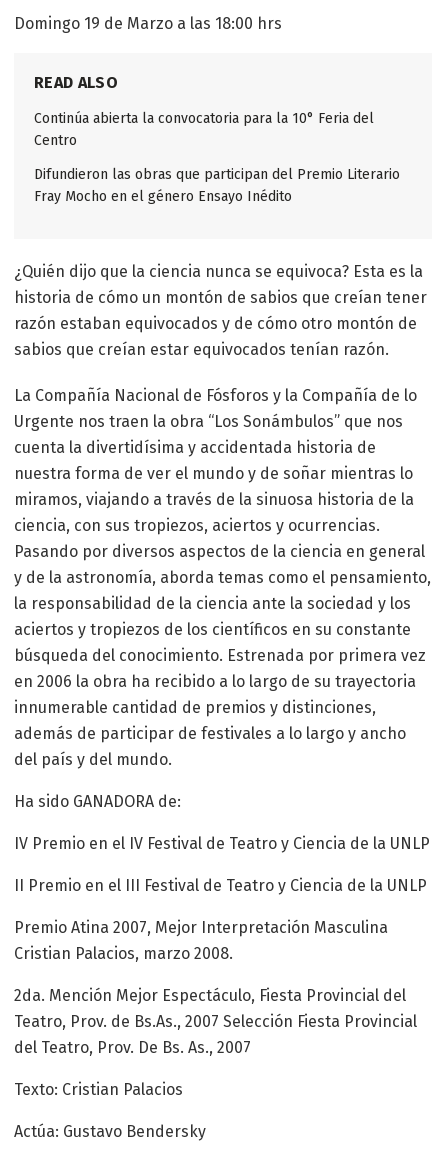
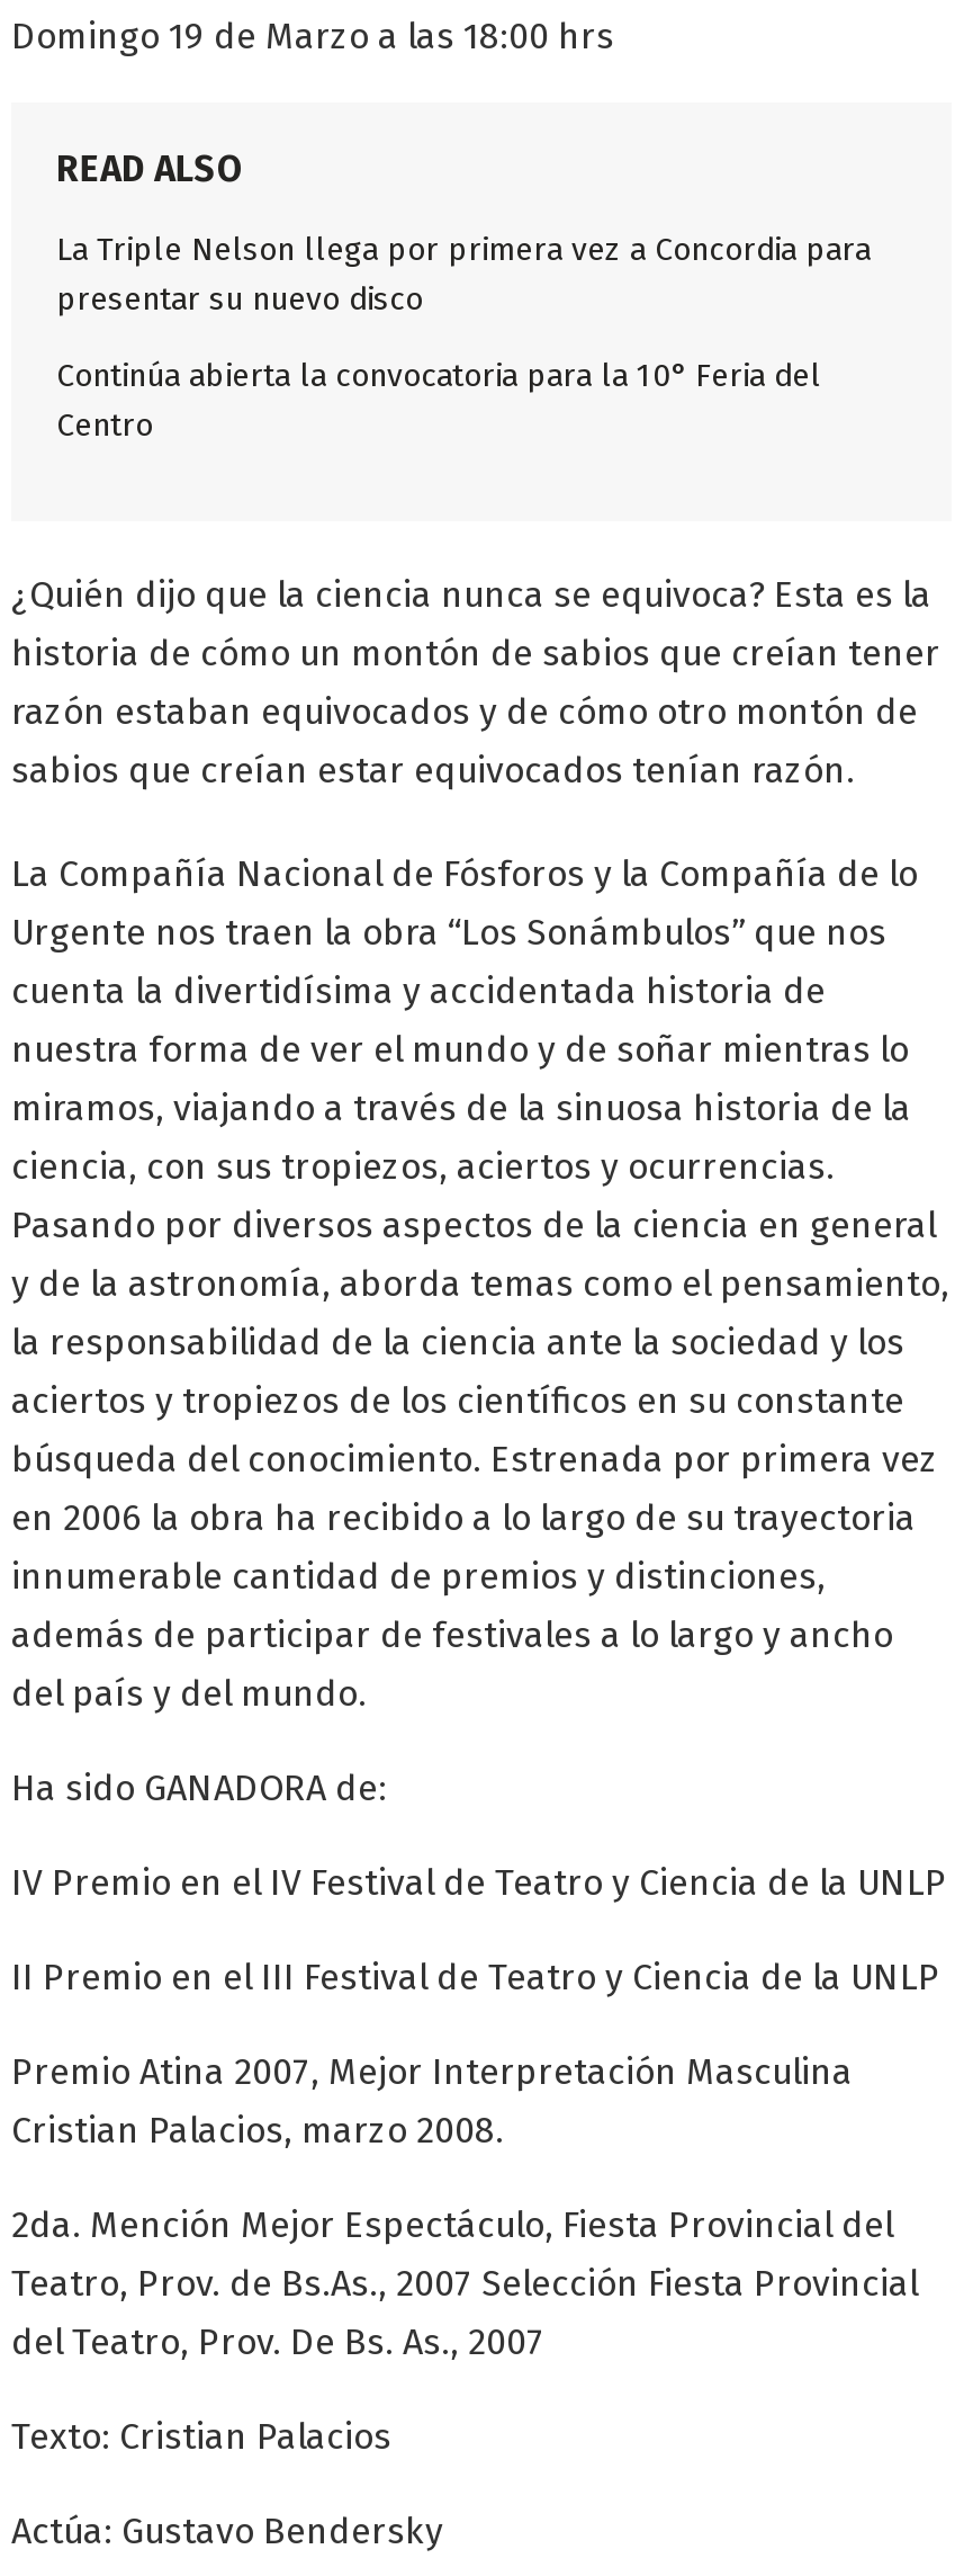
none -> [56,232,871,320] La Triple Nelson llega por primera vez a Concordia para | presentar su nuevo disco
moved [34,110,374,149] -> [56,358,821,446]: Continúa abierta la convocatoria para la 10° Feria del | Centro
[34,166,400,205] Difundieron las obras que participan del Premio Literario | Fray Mocho en el género Ensayo Inédito -> none

